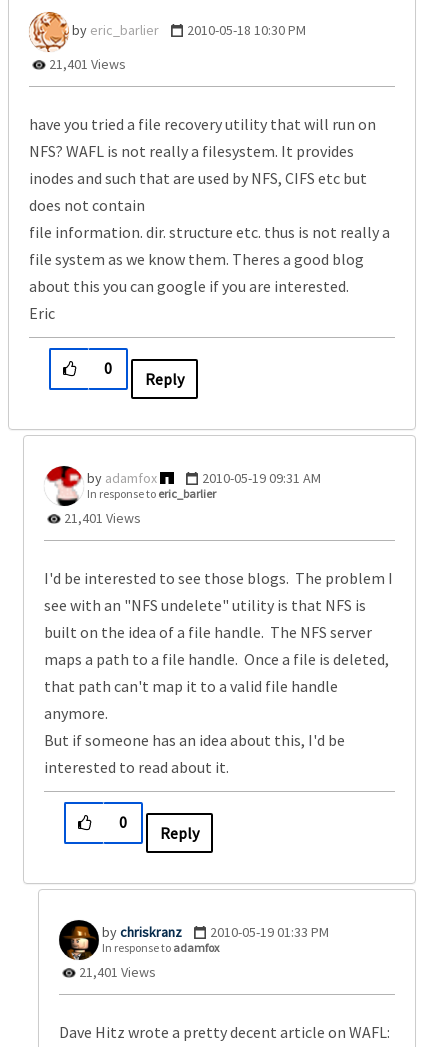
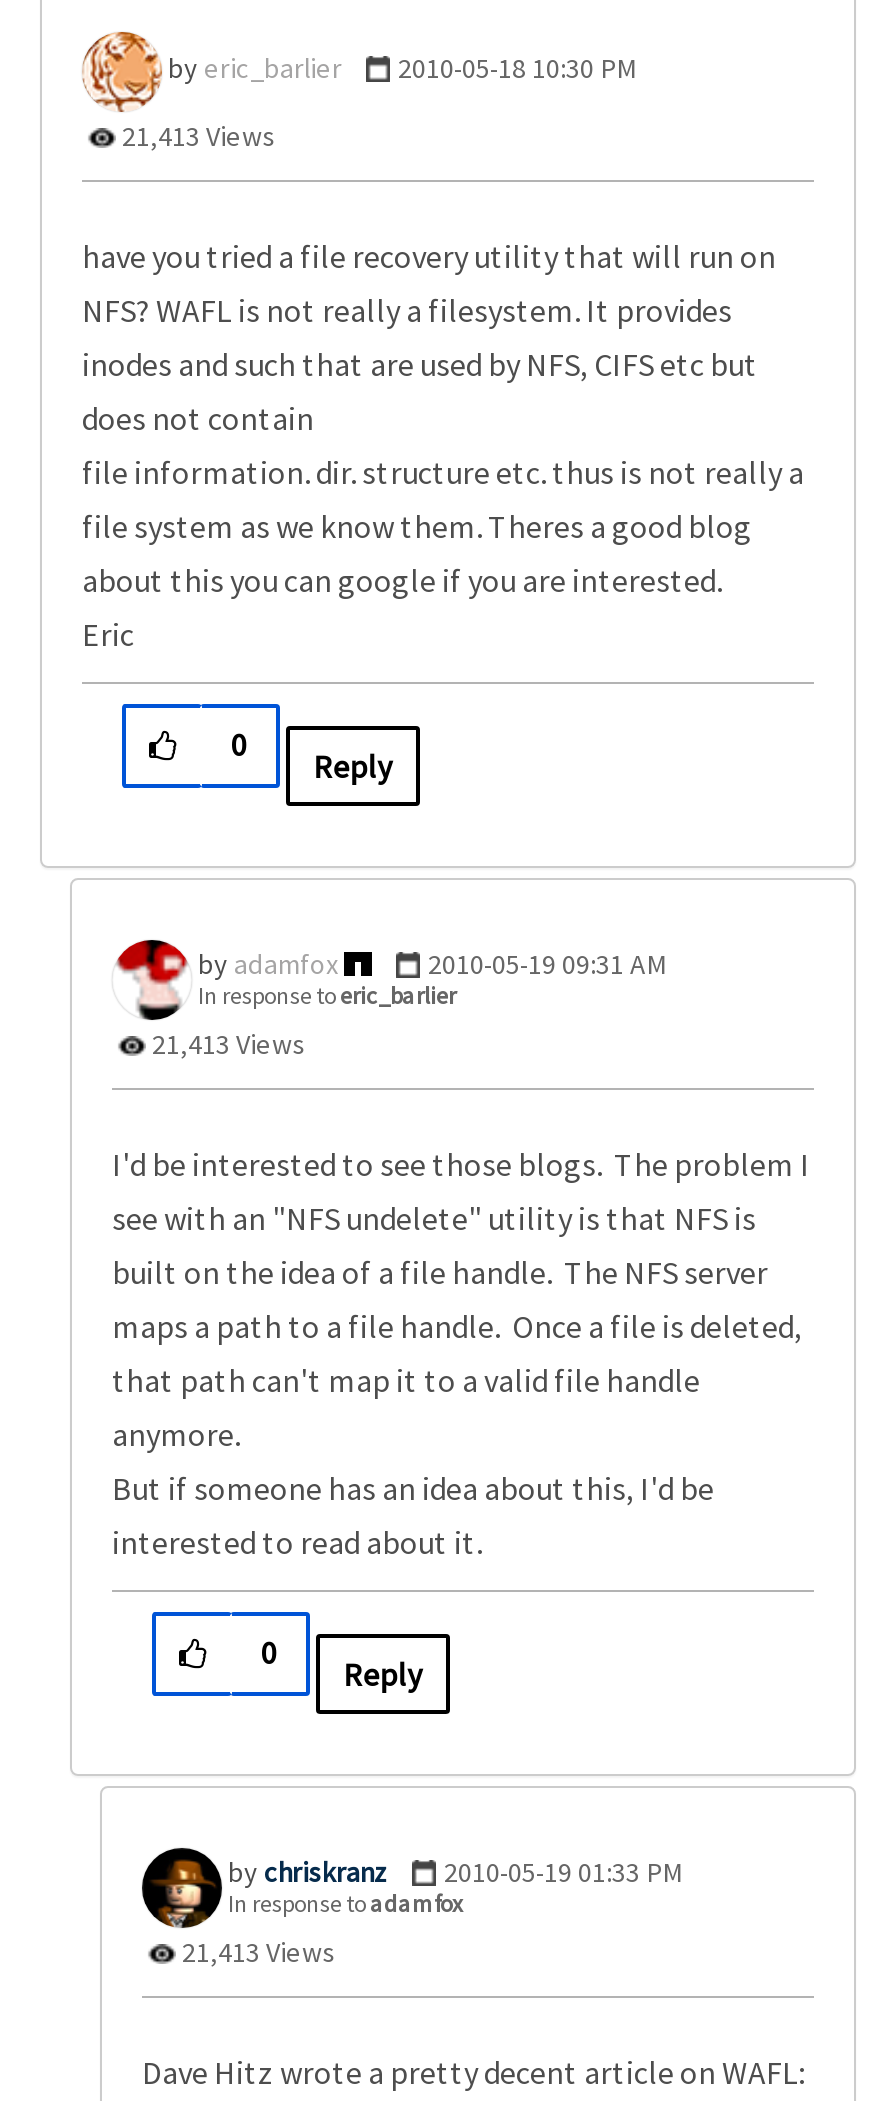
[46,55,126,73] 21,401 Views -> [116,118,276,154] 21,413 Views
[61,509,141,527] 21,401 Views -> [146,1026,306,1062] 21,413 Views
[76,963,156,981] 21,401 Views -> [176,1934,336,1970] 21,413 Views

